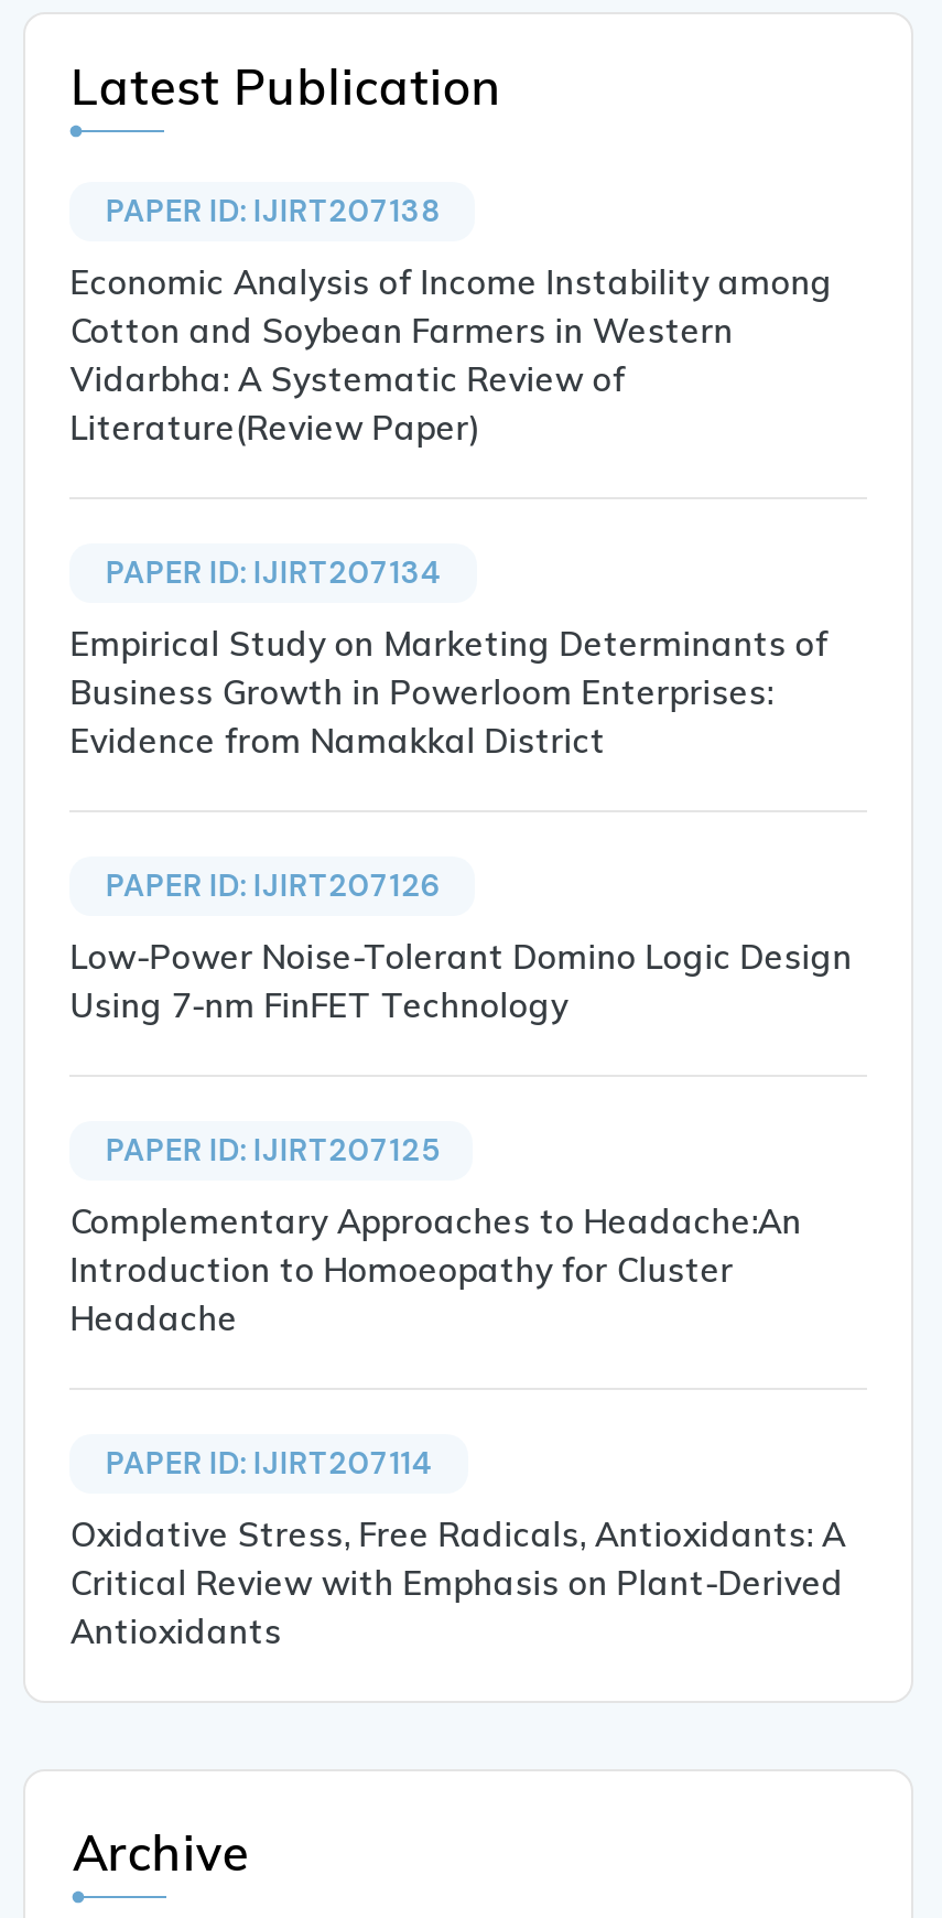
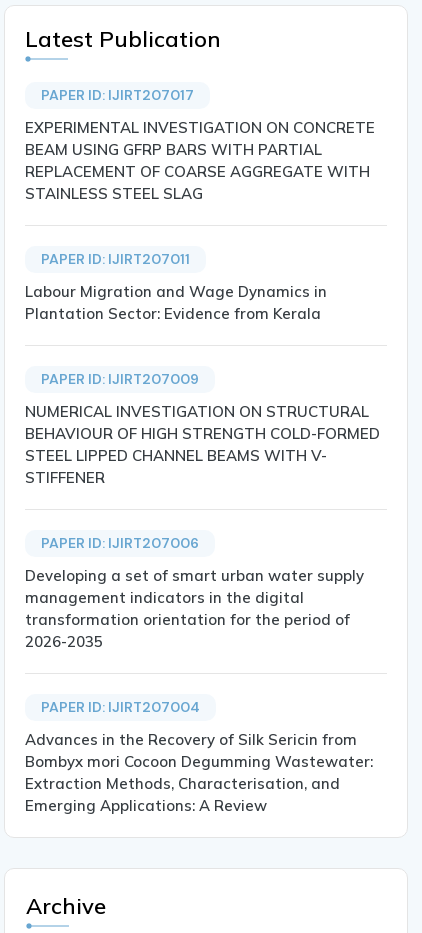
[106,190,440,229] PAPER ID: IJIRT207138 -> [41,86,194,104] PAPER ID: IJIRT207017
[70,260,833,448] Economic Analysis of Income Instability among | Cotton and Soybean Farmers in Western | Vidarbha: A Systematic Review of | Literature(Review Paper) -> [25,118,375,203] EXPERIMENTAL INVESTIGATION ON CONCRETE | BEAM USING GFRP BARS WITH PARTIAL | REPLACEMENT OF COARSE AGGREGATE WITH | STAINLESS STEEL SLAG
[106,551,443,591] PAPER ID: IJIRT207134 -> [41,250,190,268] PAPER ID: IJIRT207011
[70,622,828,761] Empirical Study on Marketing Determinants of | Business Growth in Powerloom Enterprises: | Evidence from Namakkal District -> [25,282,327,323] Labour Migration and Wage Dynamics in | Plantation Sector: Evidence from Kerala
[106,864,440,904] PAPER ID: IJIRT207126 -> [41,370,199,388] PAPER ID: IJIRT207009
[70,935,853,1025] Low-Power Noise-Tolerant Domino Logic Design | Using 7-nm FinFET Technology -> [25,402,380,487] NUMERICAL INVESTIGATION ON STRUCTURAL | BEHAVIOUR OF HIGH STRENGTH COLD-FORMED | STEEL LIPPED CHANNEL BEAMS WITH V- | STIFFENER
[106,1129,438,1169] PAPER ID: IJIRT207125 -> [41,534,199,552] PAPER ID: IJIRT207006
[70,1200,802,1338] Complementary Approaches to Headache:An | Introduction to Homoeopathy for Cluster | Headache -> [25,566,364,651] Developing a set of smart urban water supply | management indicators in the digital | transformation orientation for the period of | 2026-2035
[106,1442,434,1482] PAPER ID: IJIRT207114 -> [41,698,200,716] PAPER ID: IJIRT207004
[70,1513,846,1651] Oxidative Stress, Free Radicals, Antioxidants: A | Critical Review with Emphasis on Plant-Derived | Antioxidants -> [25,730,373,815] Advances in the Recovery of Silk Sericin from | Bombyx mori Cocoon Degumming Wastewater: | Extraction Methods, Characterisation, and | Emerging Applications: A Review

